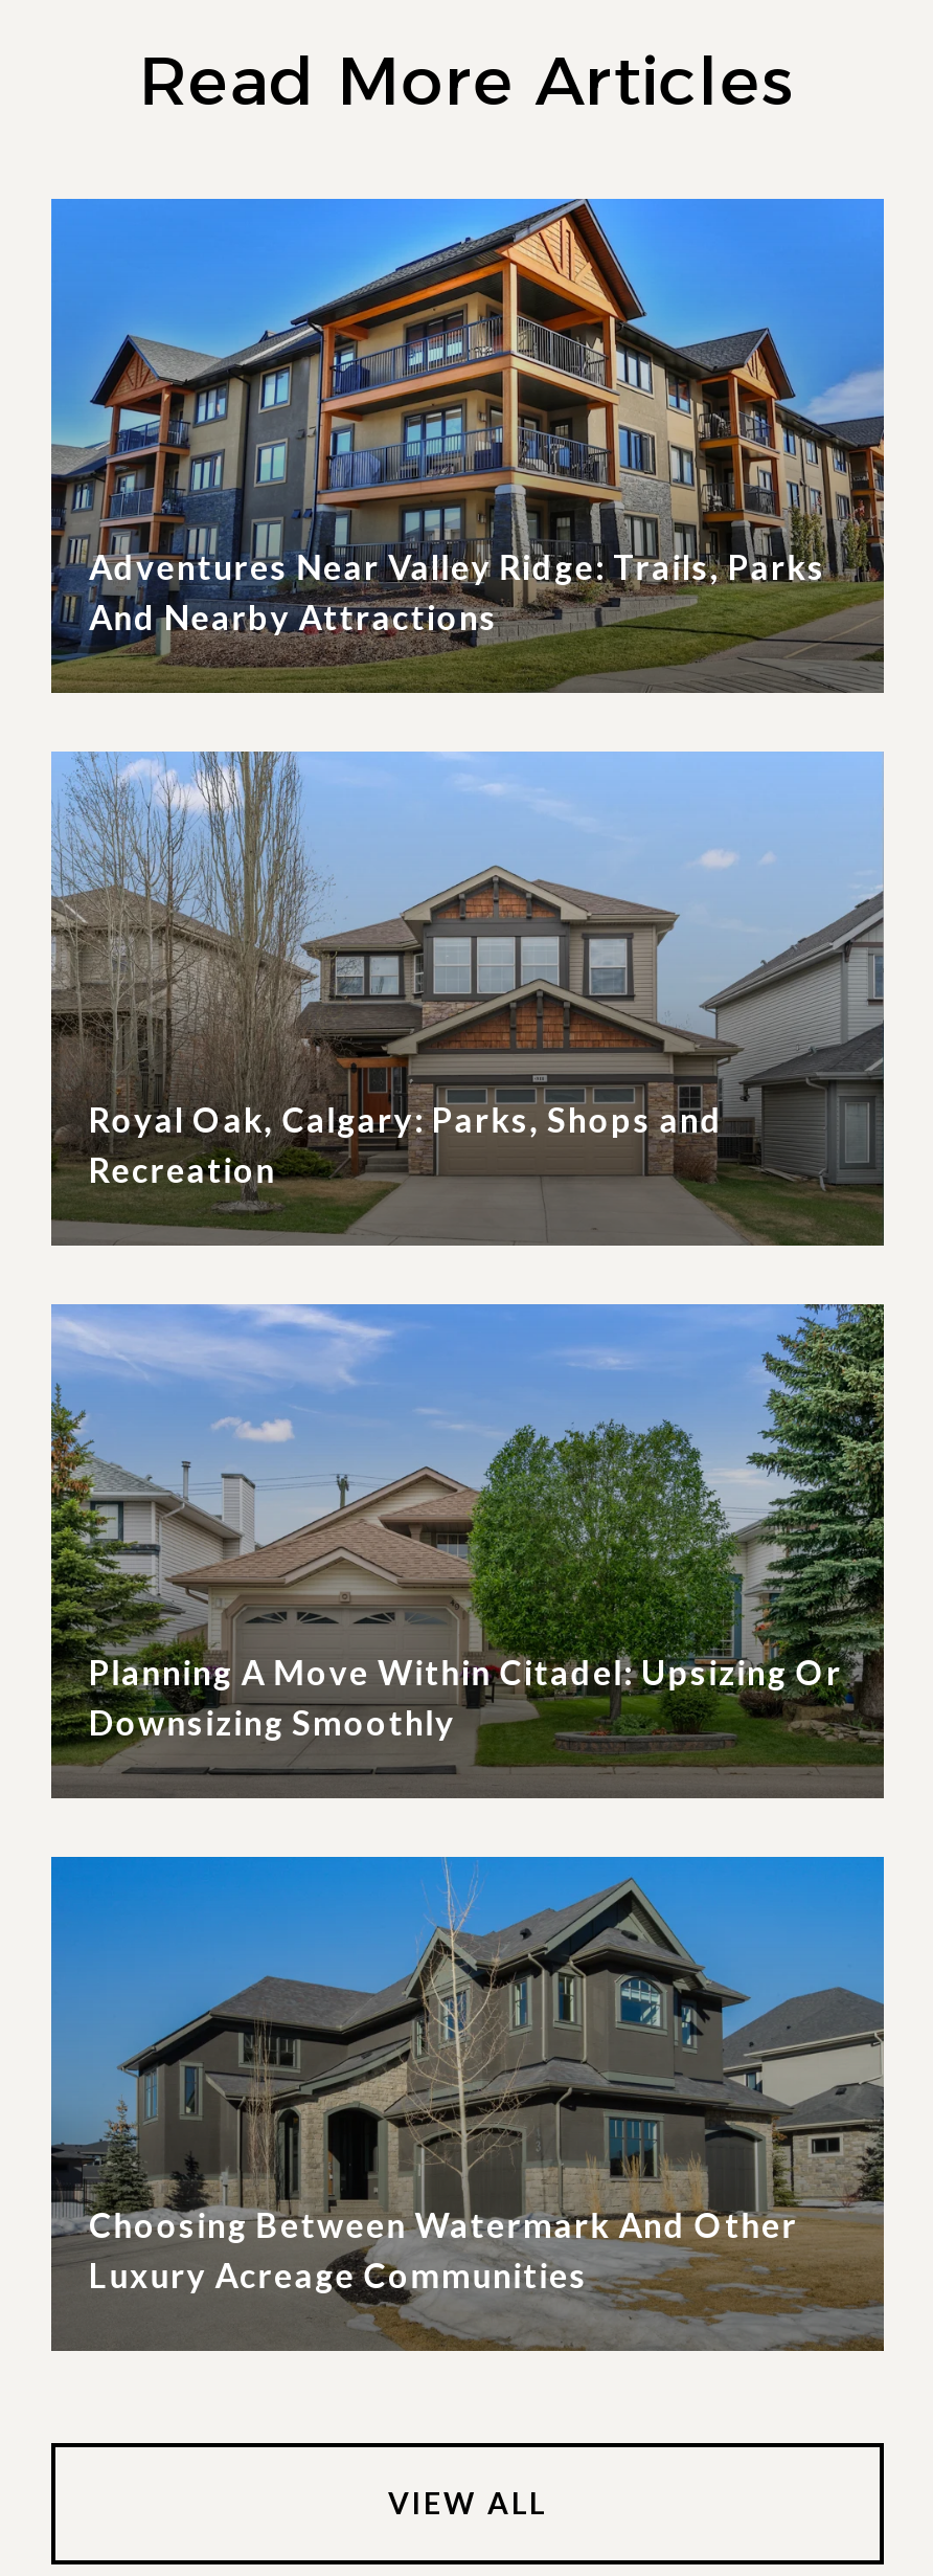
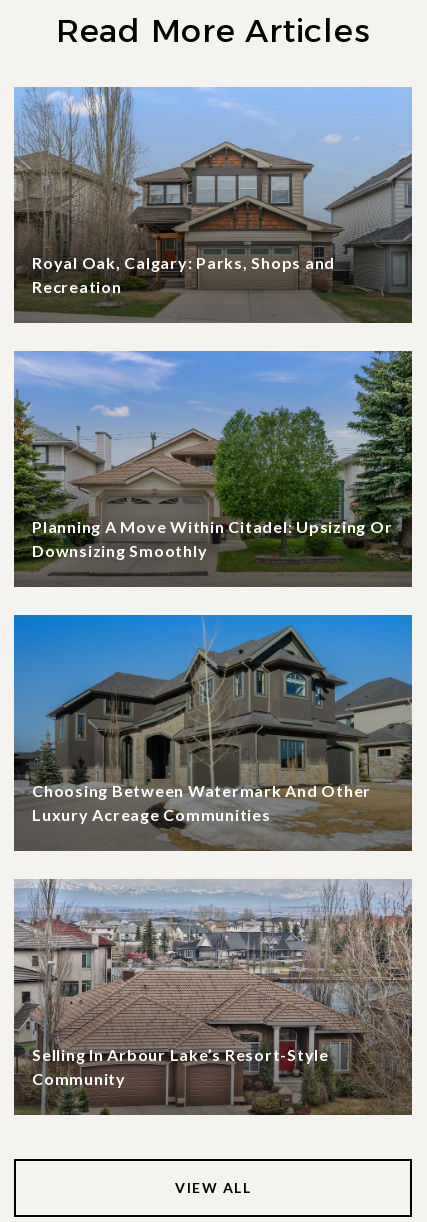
[49,197,886,693] [image] | Adventures Near Valley Ridge: Trails, Parks | And Nearby Attractions -> none
moved [47,747,888,2294] -> [12,85,414,824]: [image] | Royal Oak, Calgary: Parks, Shops and | Recreation | Planning A Move Within Citadel: Upsizing Or | Downsizing Smoothly | Choosing Between Watermark And Other | Luxury Acreage Communities
none -> [13,878,413,1115] [image] | Selling In Arbour Lake’s Resort-Style | Community

